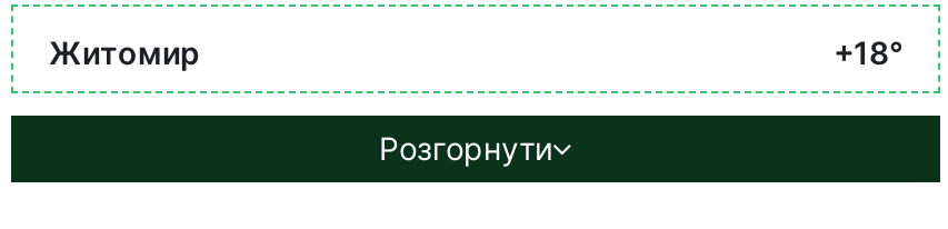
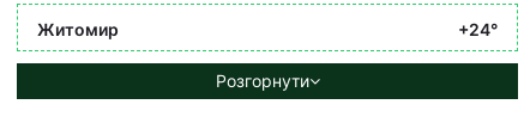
[834,32,902,70] +18° -> [458,19,498,39] +24°

